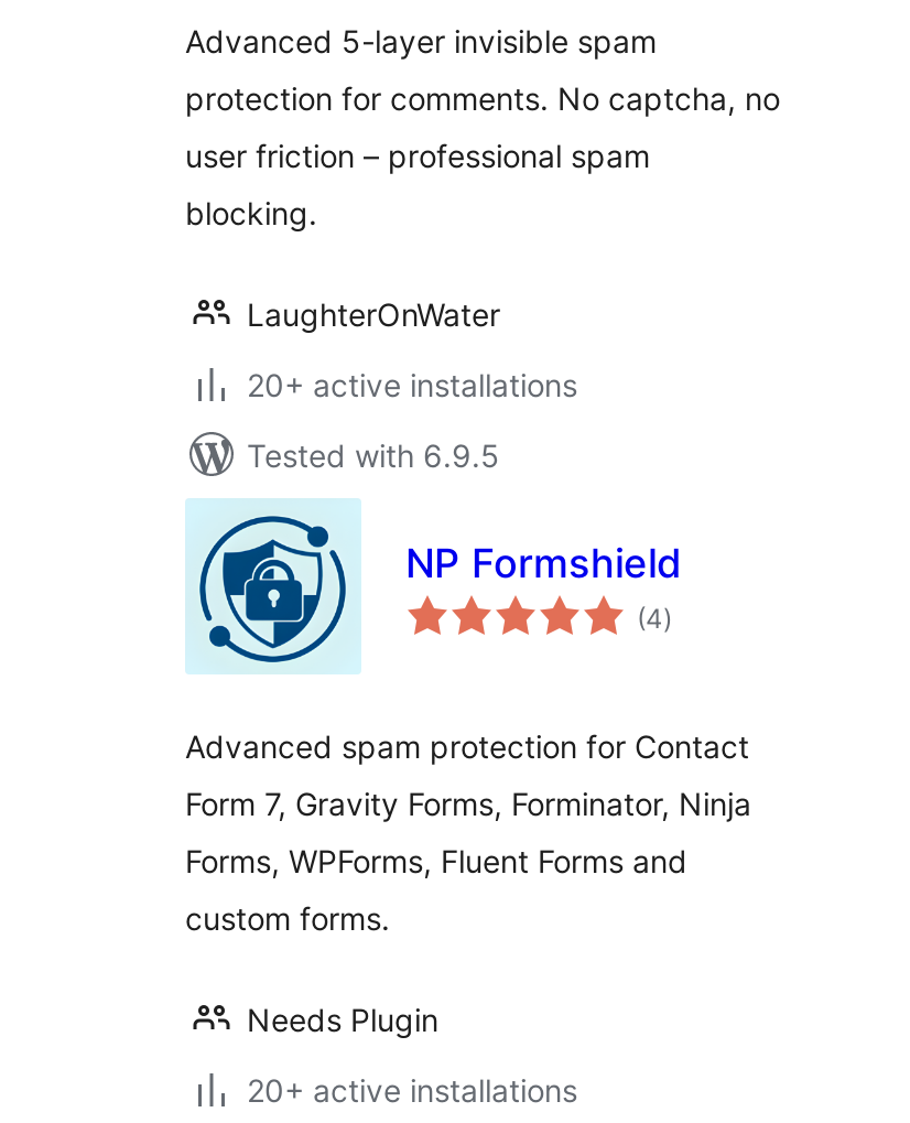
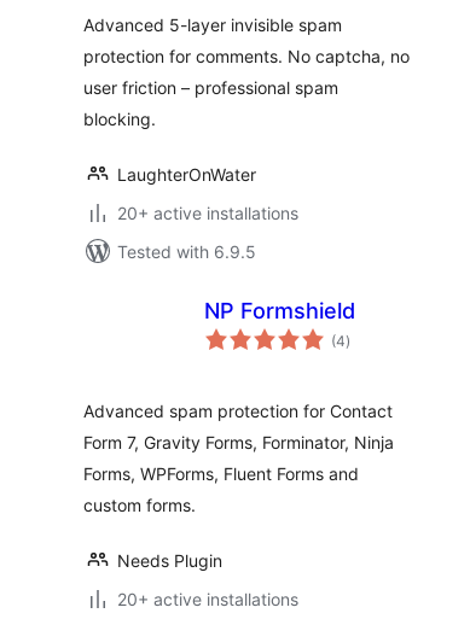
[185,498,361,674] [image] -> none

